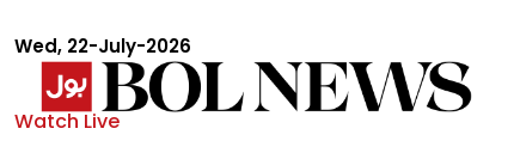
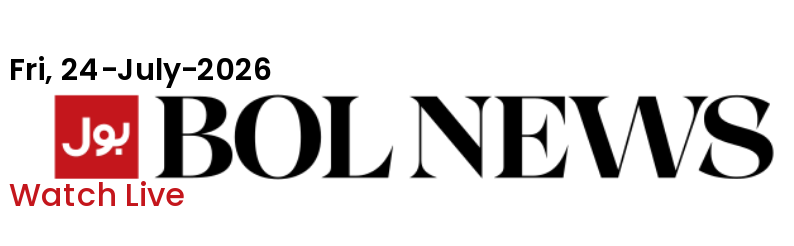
[14,33,191,59] Wed, 22-July-2026 -> [9,48,273,90] Fri, 24-July-2026

